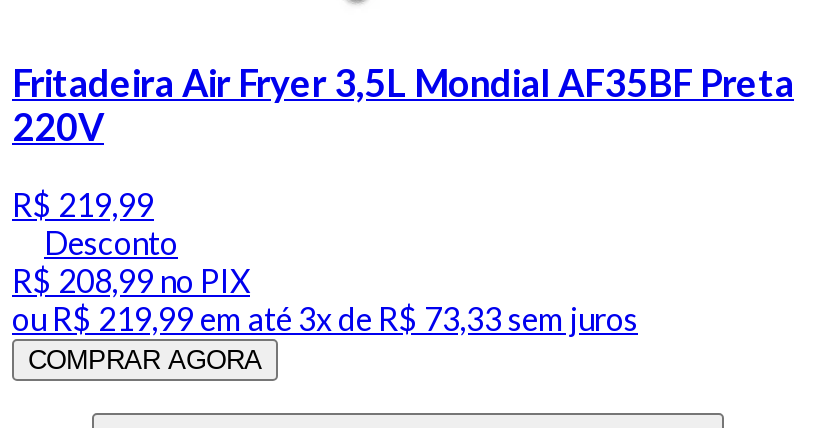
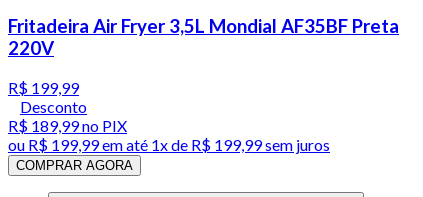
[12,186,154,224] R$ 219,99 -> [8,78,79,97] R$ 199,99
[12,262,250,300] R$ 208,99 no PIX -> [8,116,127,135] R$ 189,99 no PIX
[12,300,638,338] ou R$ 219,99 em até 3x de R$ 73,33 sem juros -> [8,135,330,154] ou R$ 199,99 em até 1x de R$ 199,99 sem juros

